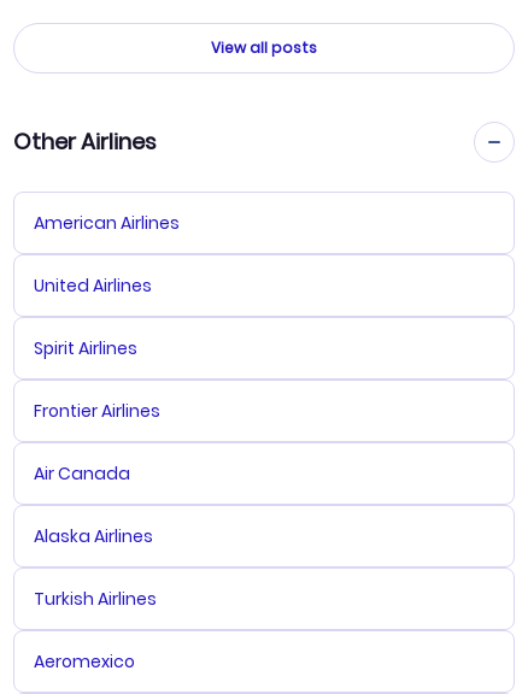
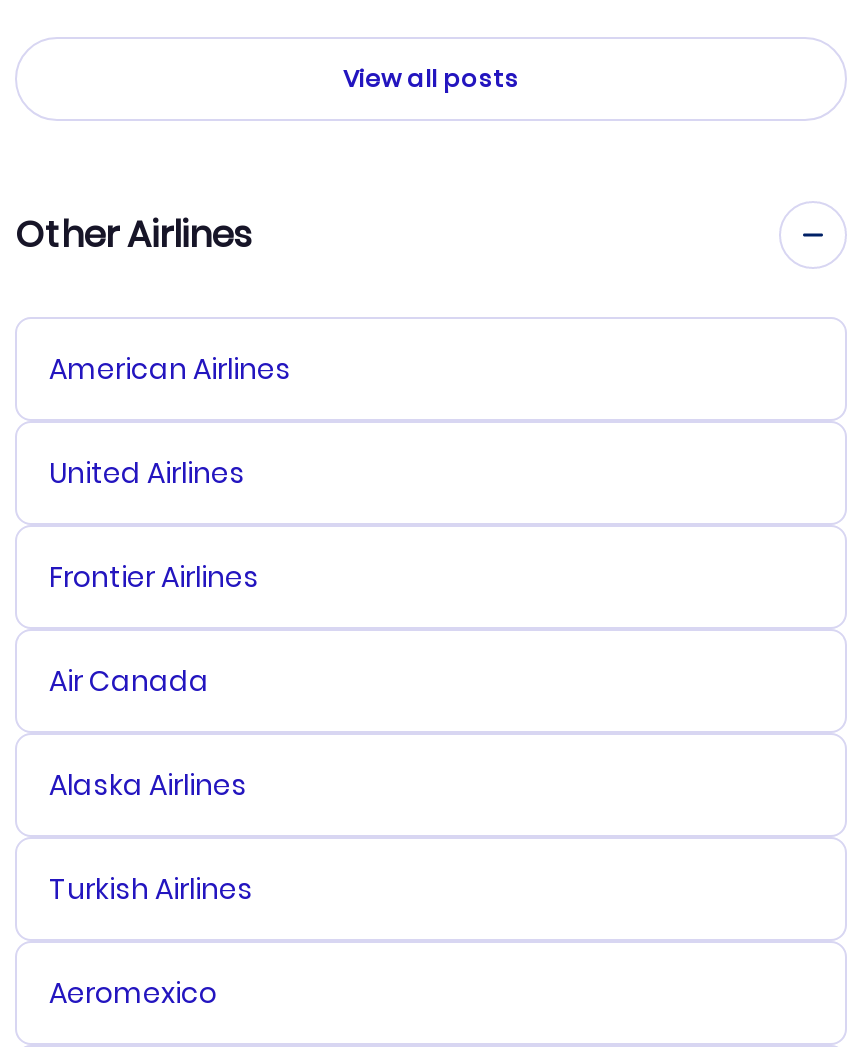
[34,336,137,360] Spirit Airlines -> none

